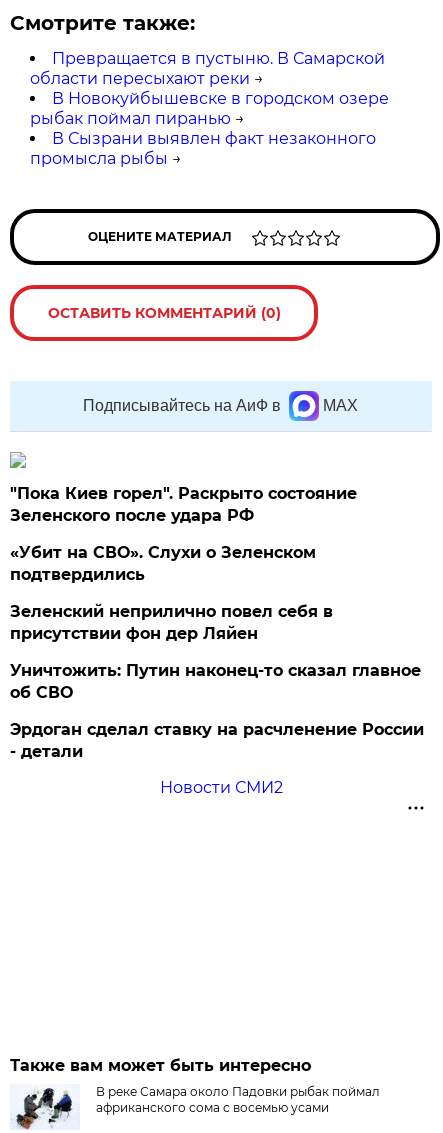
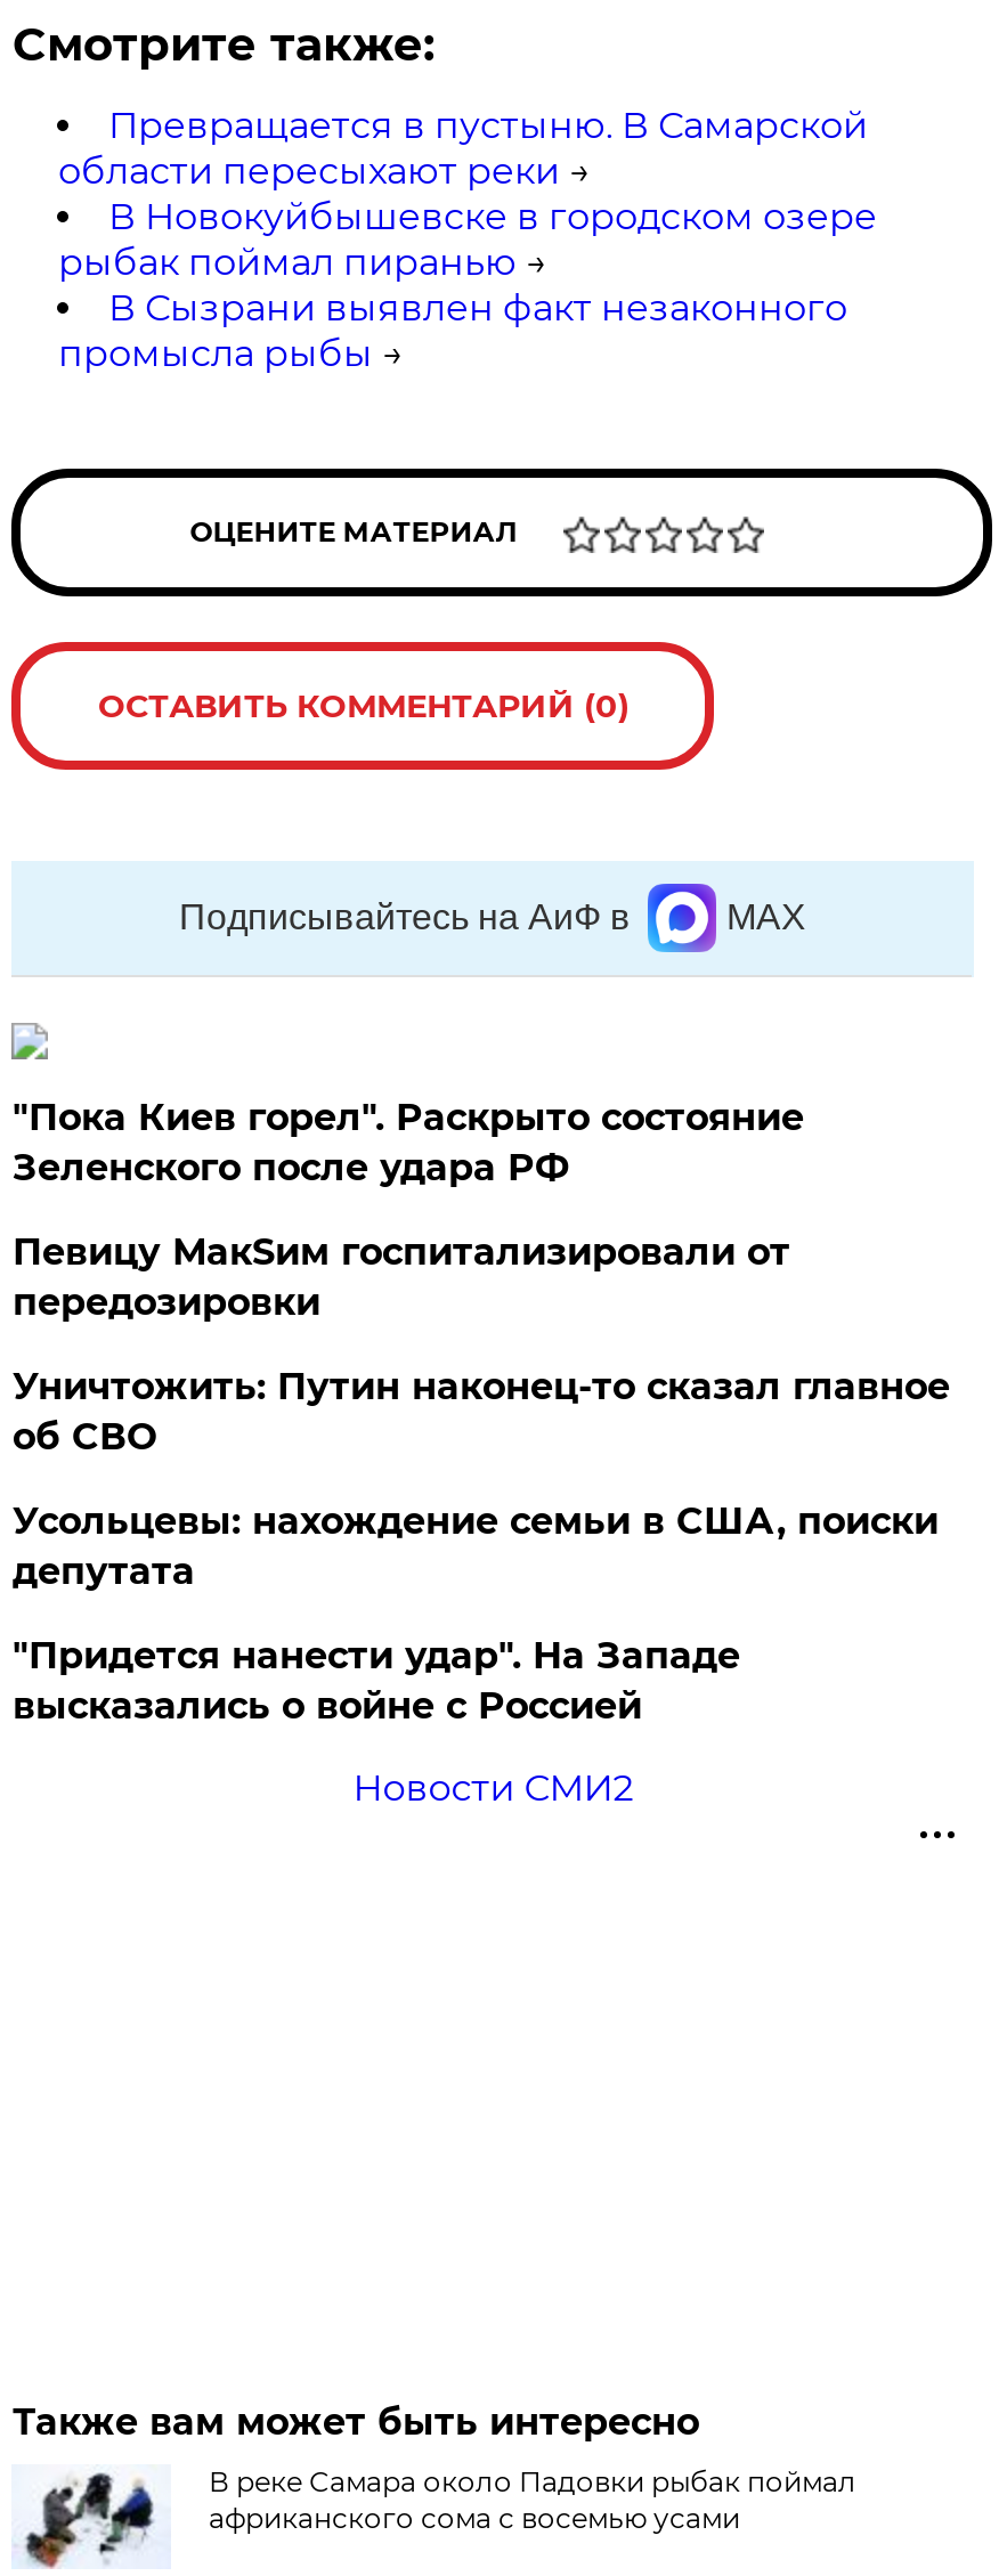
[10,543,333,643] «Убит на СВО». Слухи о Зеленском | подтвердились | Зеленский неприлично повел cебя в | присутствии фон дер Ляйен -> [12,1230,790,1324] Певицу МакSим госпитализировали от | передозировки
moved [10,661,421,702] -> [12,1365,950,1458]: Уничтожить: Путин наконец-то сказал главное | об СВО
[10,720,424,761] Эрдоган сделал ставку на расчленение России | - детали -> [12,1500,938,1728] Усольцевы: нахождение семьи в США, поиски | депутата | "Придется нанести удар". На Западе | высказались о войне с Россией

